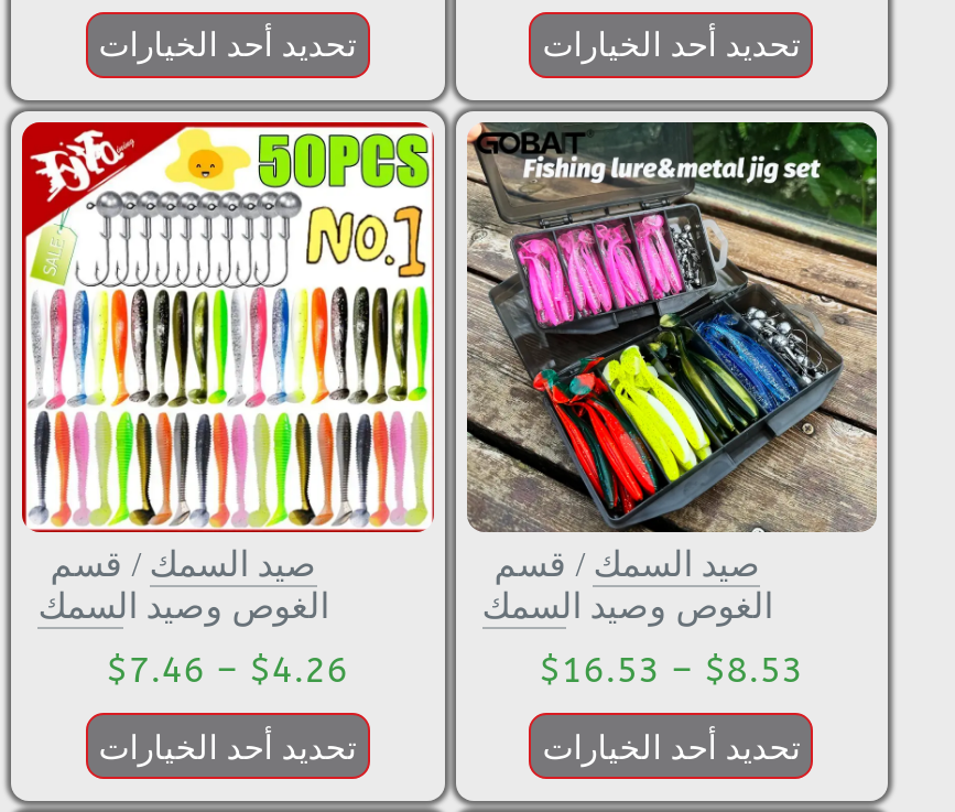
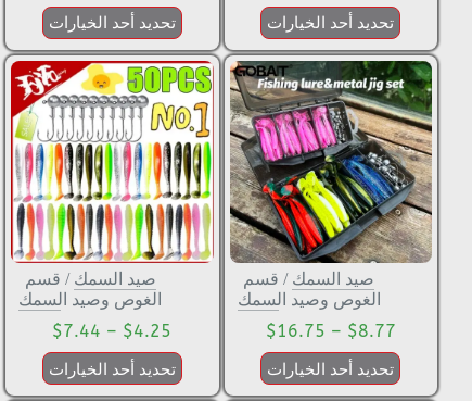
[106,649,205,691] $7.46 -> [52,321,101,341] $7.44
[249,649,349,691] $4.26 -> [123,321,172,341] $4.25
[539,649,660,691] $16.53 -> [266,321,325,341] $16.75
[705,649,804,691] $8.53 -> [347,321,396,341] $8.77

